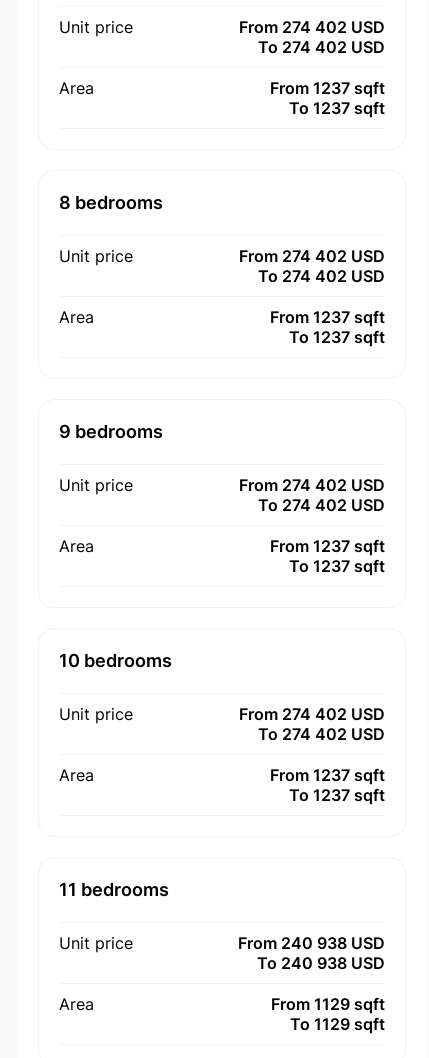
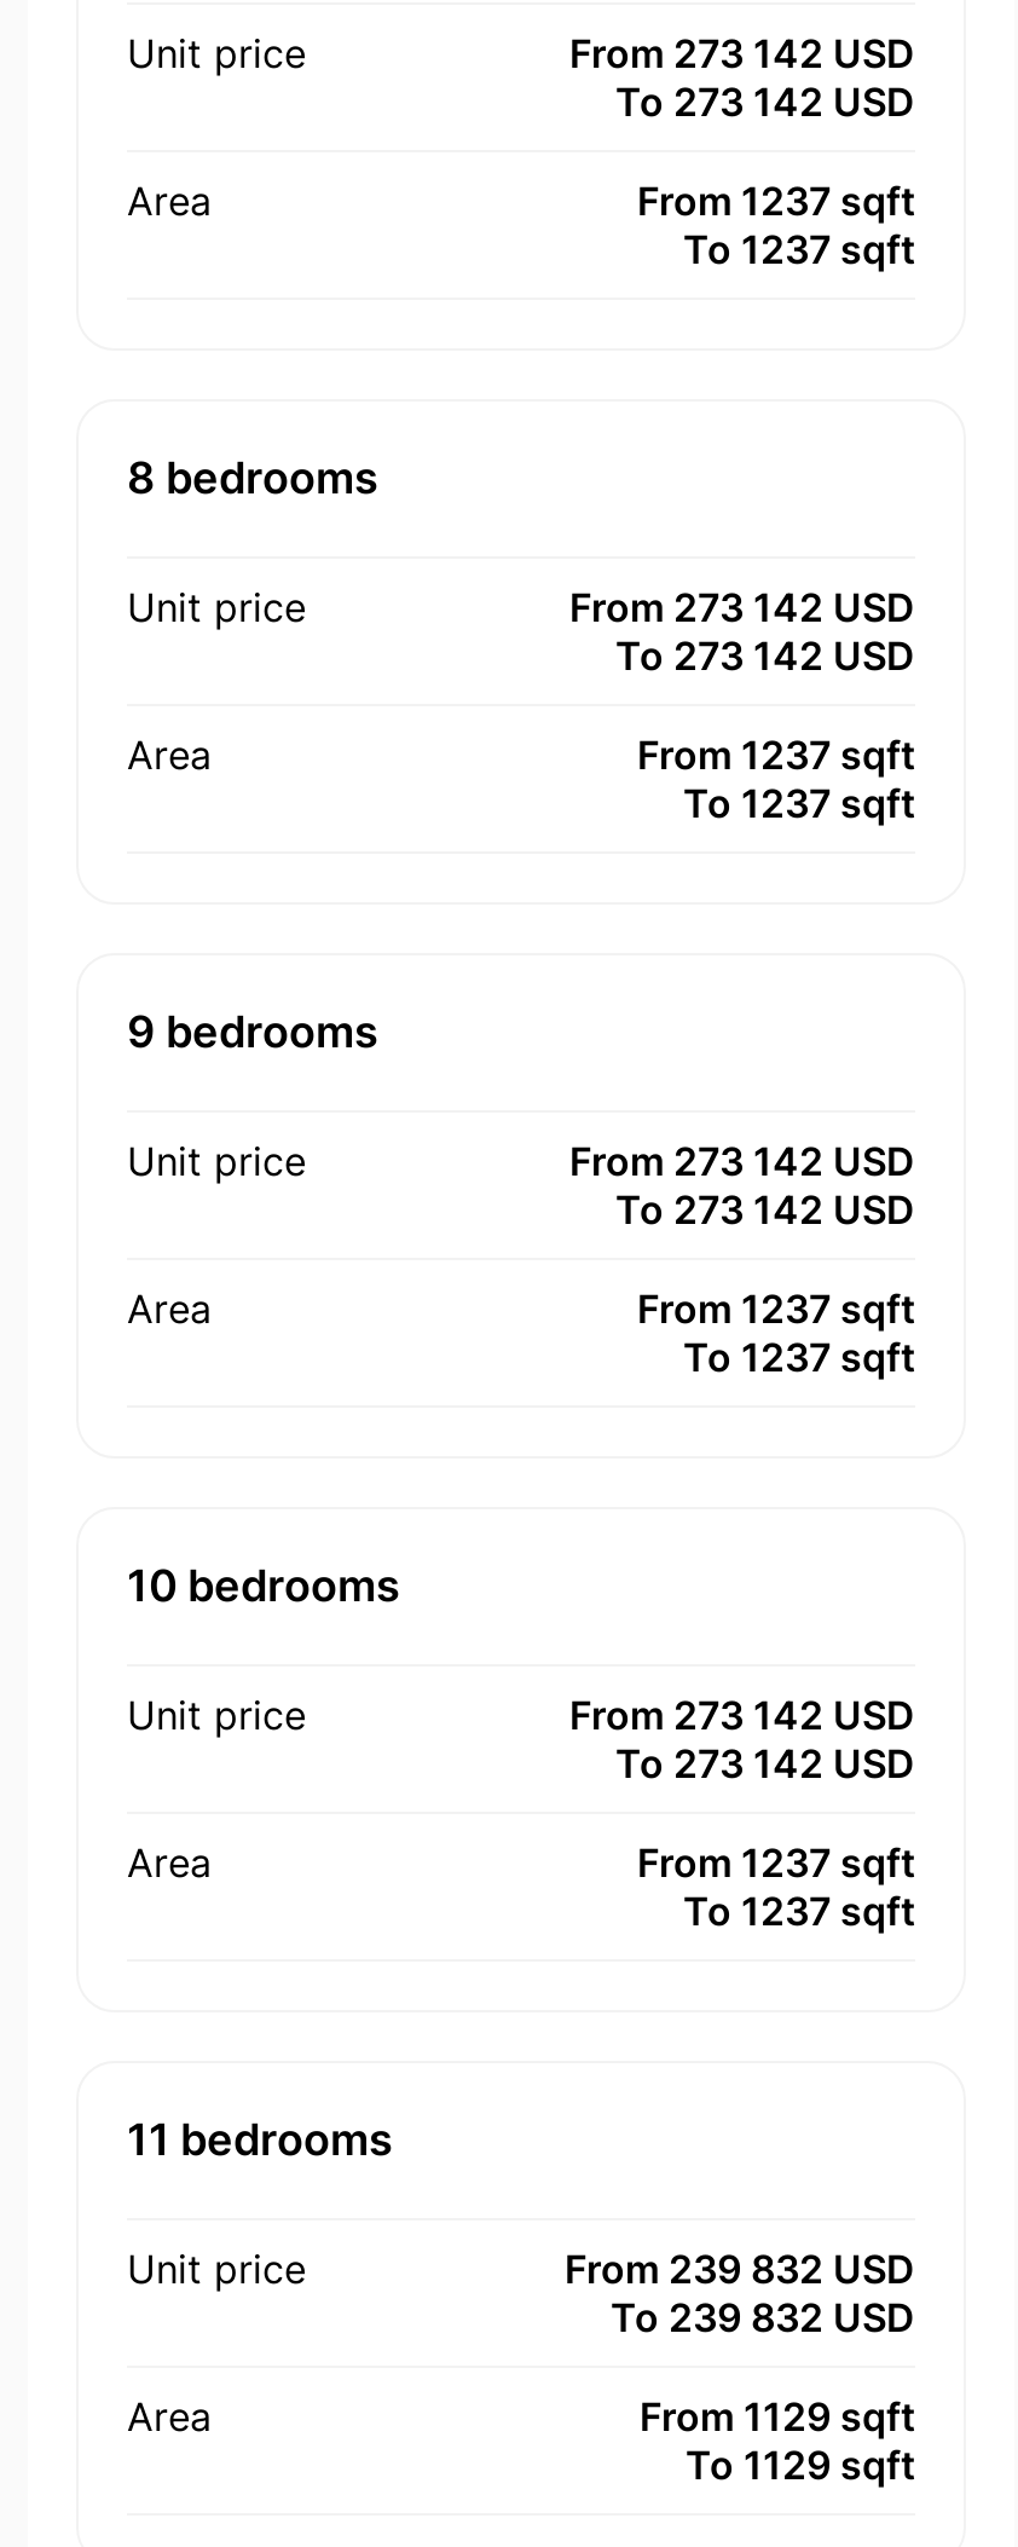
[239,17,385,37] From 274 402 USD -> [569,28,915,76] From 273 142 USD
[258,37,385,57] To 274 402 USD -> [615,76,915,125] To 273 142 USD
[239,246,385,266] From 274 402 USD -> [569,582,915,630] From 273 142 USD
[258,266,385,286] To 274 402 USD -> [615,630,915,679] To 273 142 USD
[239,475,385,495] From 274 402 USD -> [569,1136,915,1184] From 273 142 USD
[258,495,385,515] To 274 402 USD -> [615,1184,915,1233] To 273 142 USD
[239,704,385,724] From 274 402 USD -> [569,1690,915,1738] From 273 142 USD
[258,724,385,744] To 274 402 USD -> [615,1738,915,1787] To 273 142 USD
[238,933,385,953] From 240 938 USD -> [565,2244,915,2292] From 239 832 USD
[257,953,385,973] To 240 938 USD -> [611,2292,915,2340] To 239 832 USD

